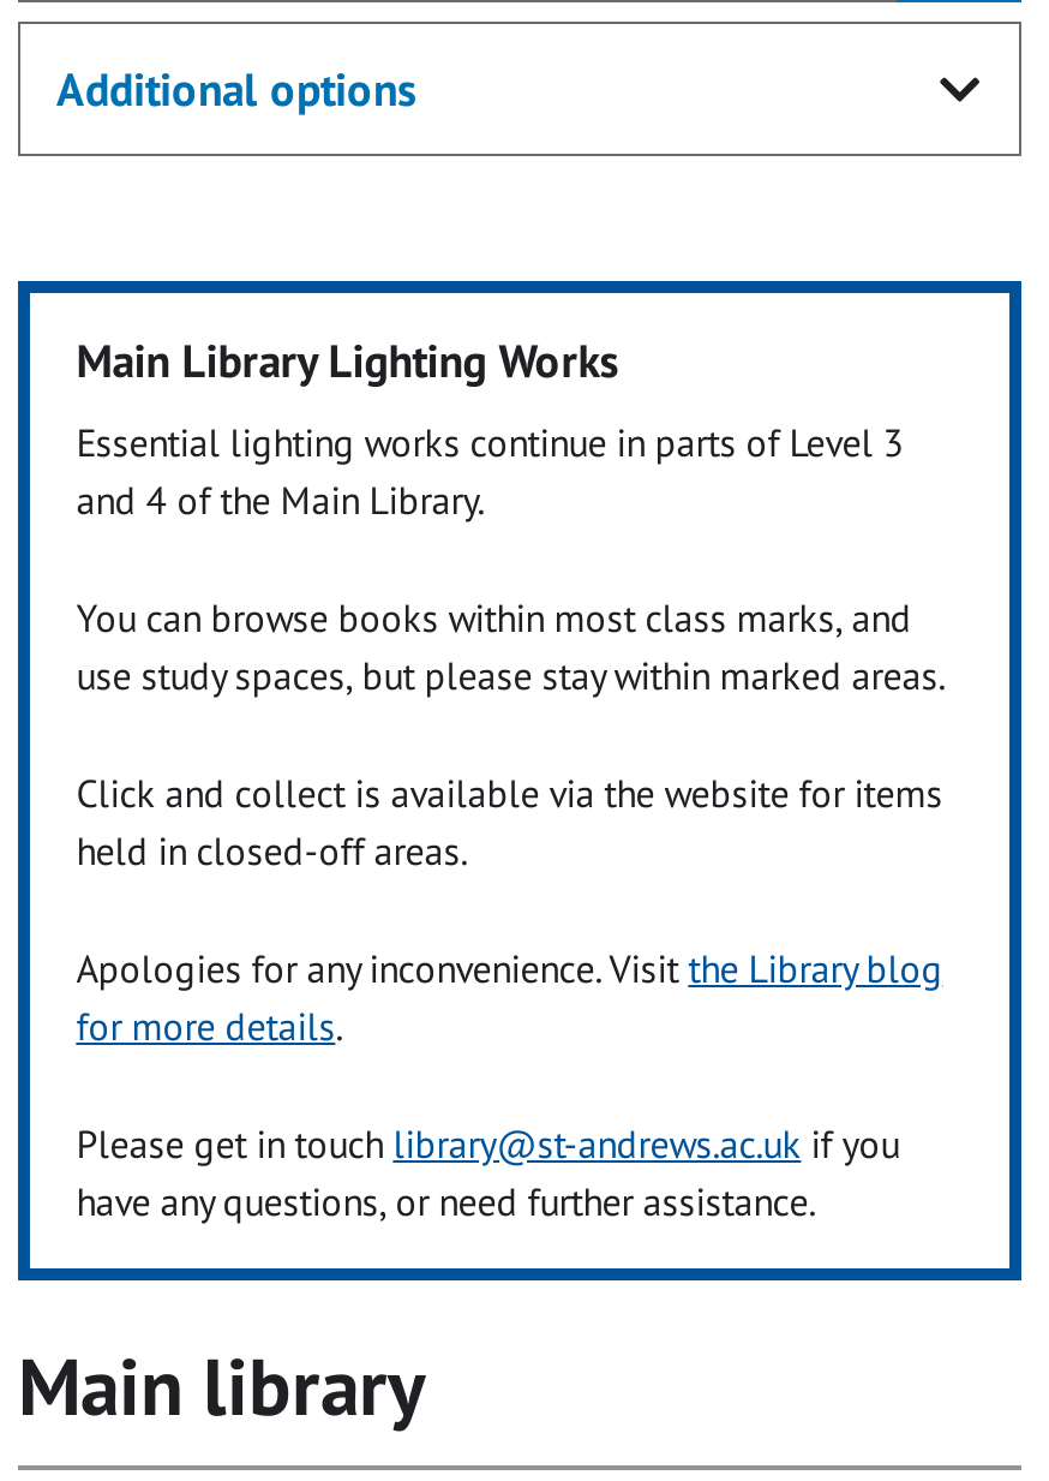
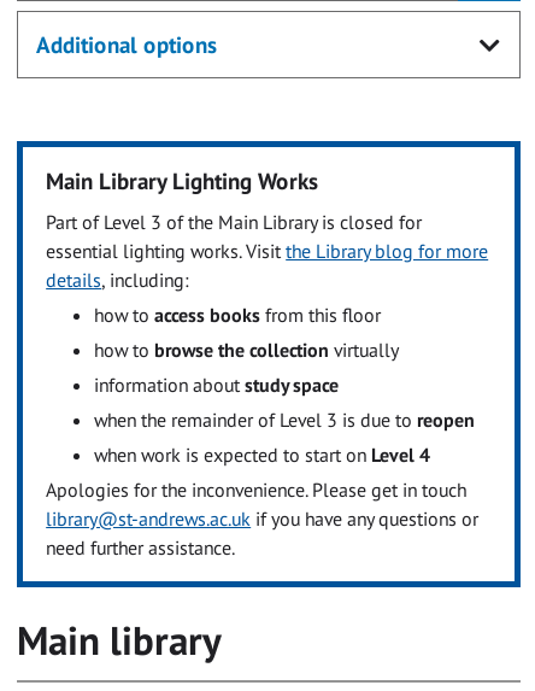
[76,418,952,1225] Essential lighting works continue in parts of Level 3 | and 4 of the Main Library. | You can browse books within most class marks, and | use study spaces, but please stay within marked areas. | Click and collect is available via the website for items | held in closed-off areas. | Apologies for any inconvenience. Visit the Library blog | for more details. | Please get in touch library@st-andrews.ac.uk if you | have any questions, or need further assistance. -> [46,210,488,559] Part of Level 3 of the Main Library is closed for | essential lighting works. Visit the Library blog for more | details, including: | how to access books from this floor | how to browse the collection virtually | information about study space | when the remainder of Level 3 is due to reopen | when work is expected to start on Level 4 | Apologies for the inconvenience. Please get in touch | library@st-andrews.ac.uk if you have any questions or | need further assistance.

